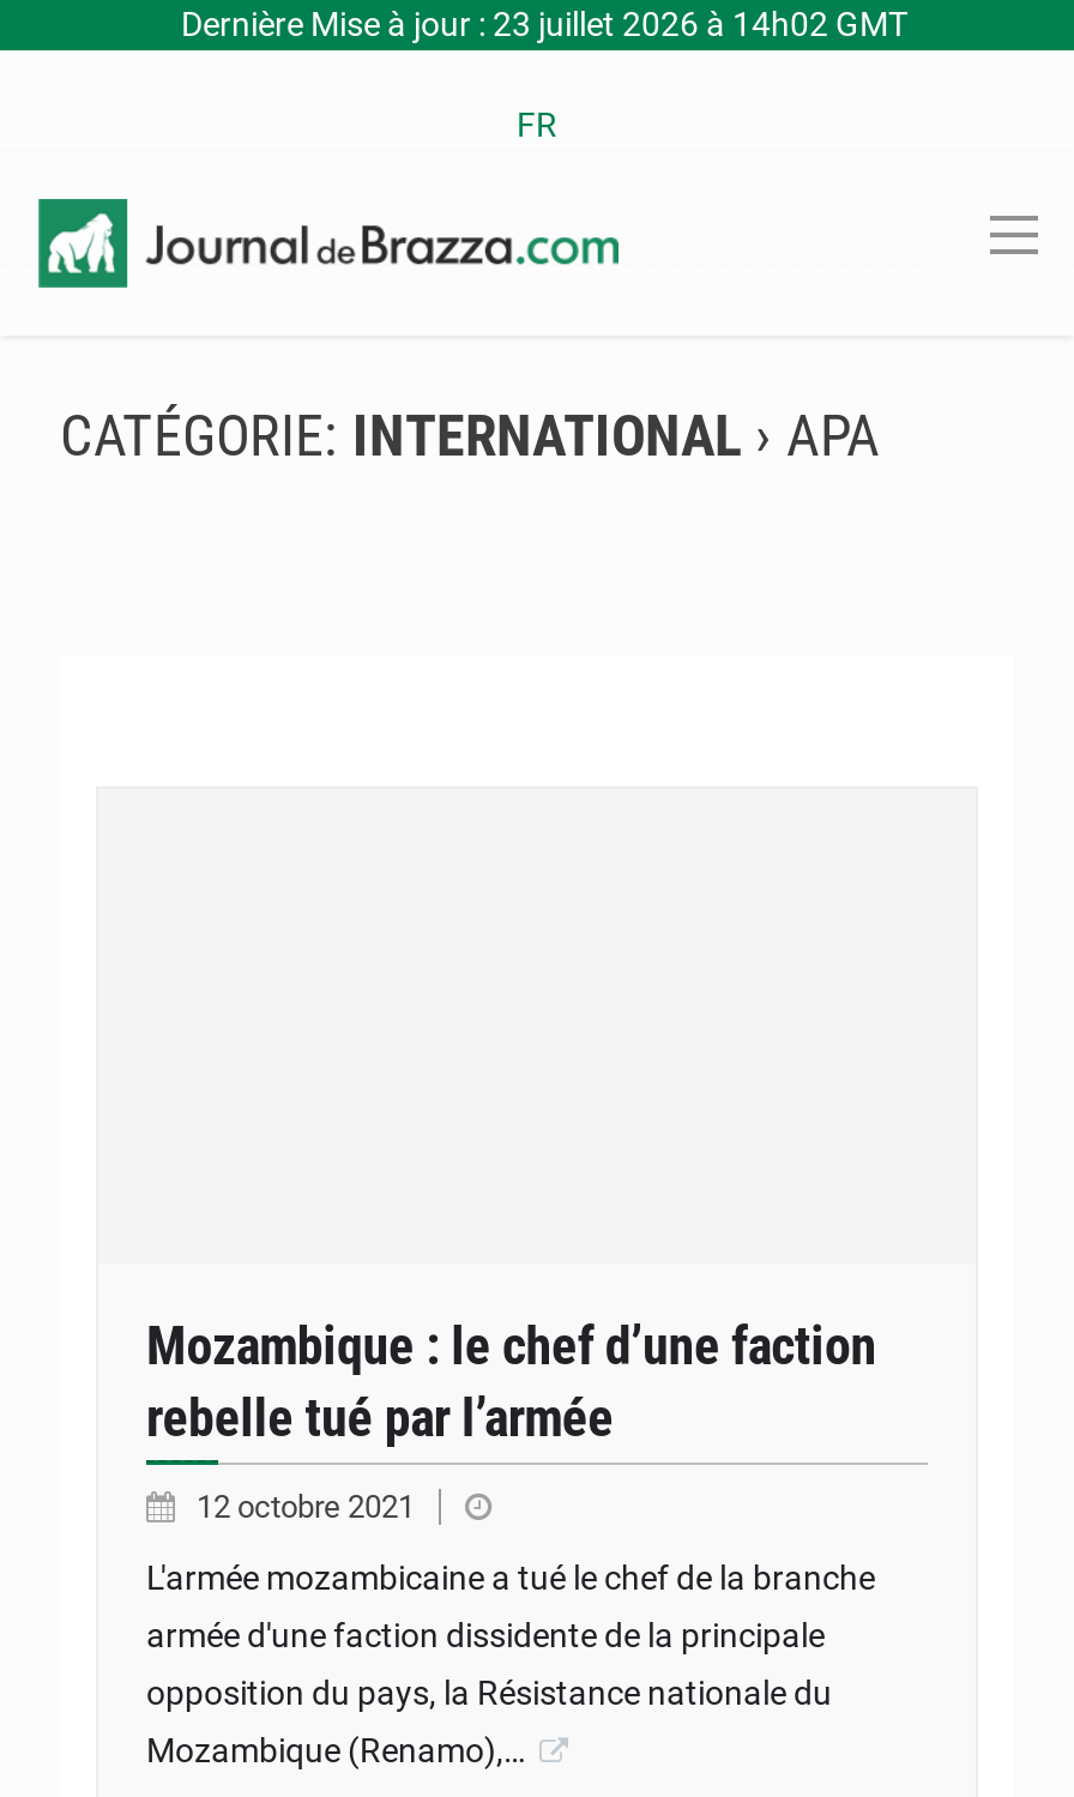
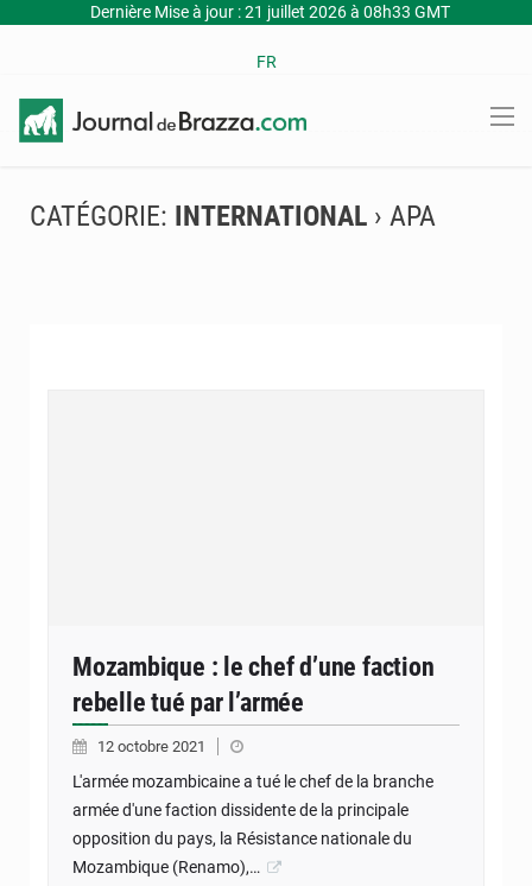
[174,5,907,43] Dernière Mise à jour : 23 juillet 2026 à 14h02 GMT -> [86,2,449,21] Dernière Mise à jour : 21 juillet 2026 à 08h33 GMT

